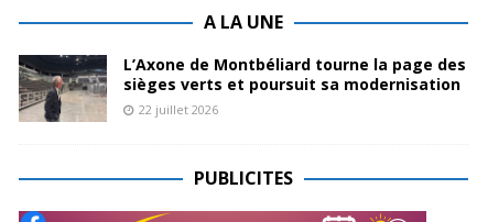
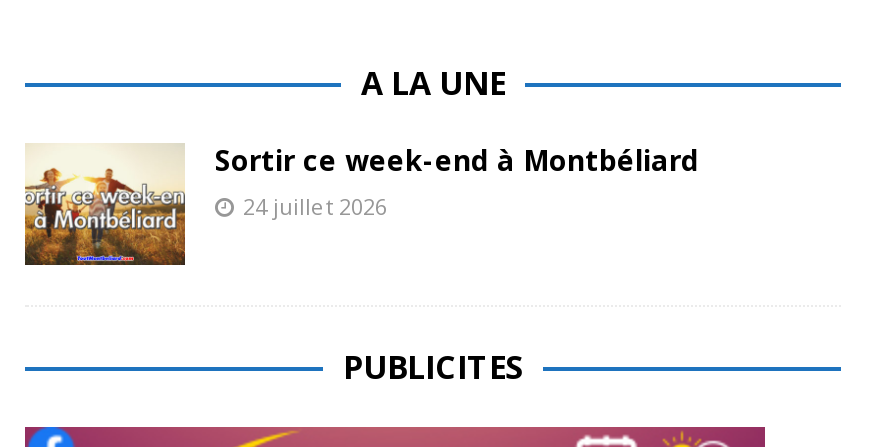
[18,54,466,122] [image] | L’Axone de Montbéliard tourne la page des | sièges verts et poursuit sa modernisation | 22 juillet 2026 -> [23,142,699,267] [image] | Sortir ce week-end à Montbéliard | 24 juillet 2026

